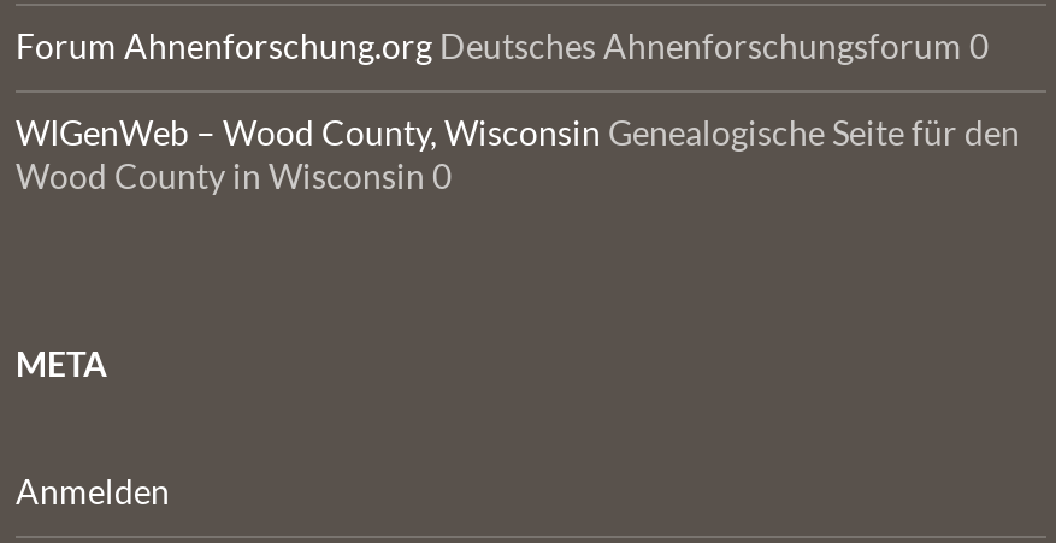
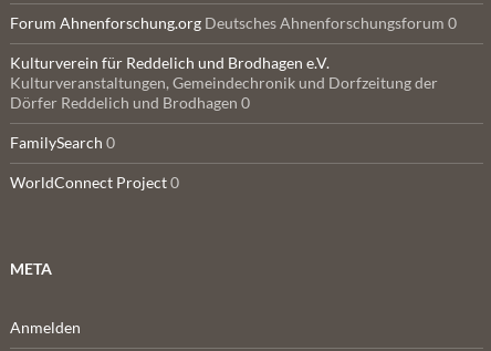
[16,112,1020,196] WIGenWeb – Wood County, Wisconsin Genealogische Seite für den | Wood County in Wisconsin 0 -> [10,53,438,192] Kulturverein für Reddelich und Brodhagen e.V. | Kulturveranstaltungen, Gemeindechronik und Dorfzeitung der | Dörfer Reddelich und Brodhagen 0 | FamilySearch 0 | WorldConnect Project 0

